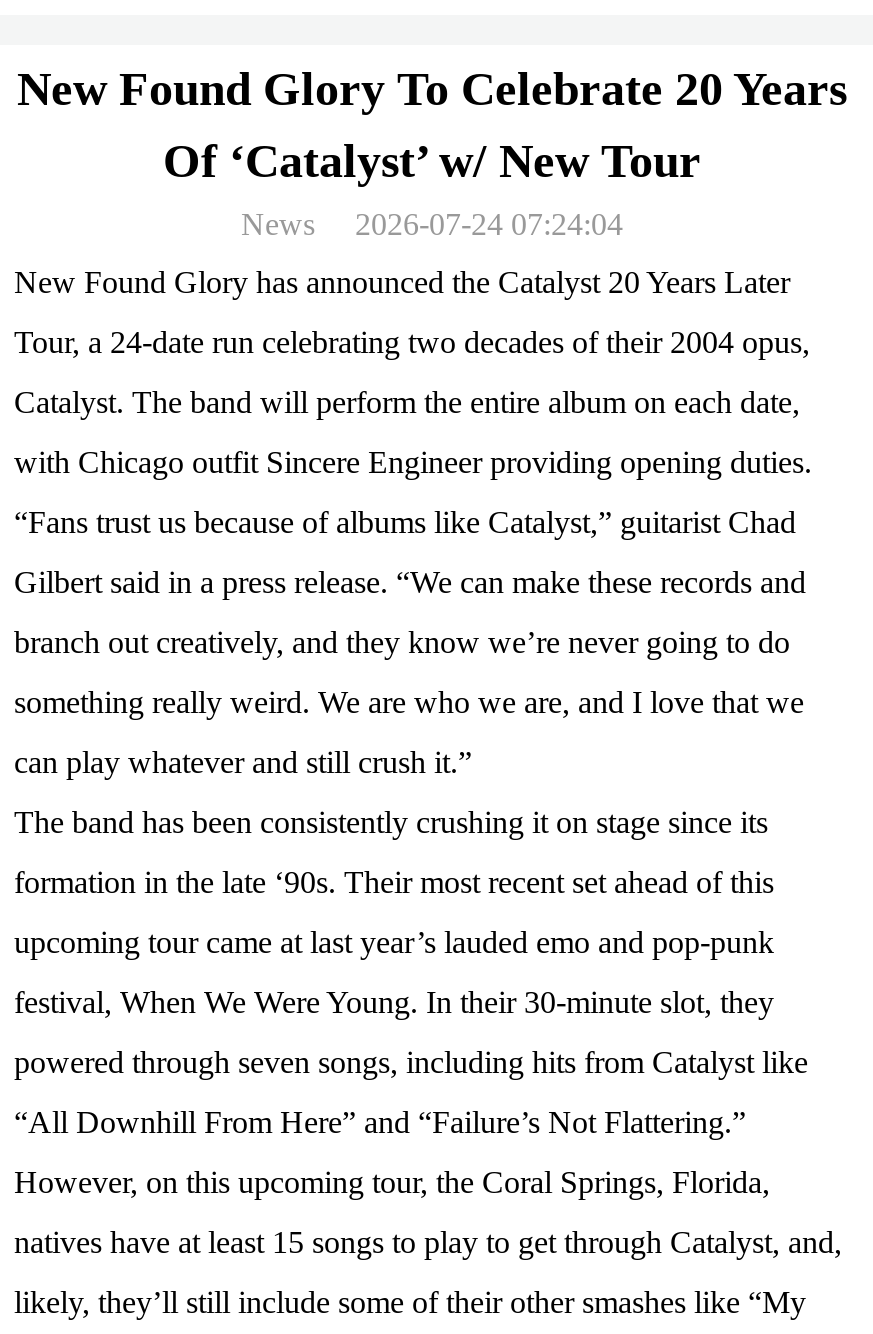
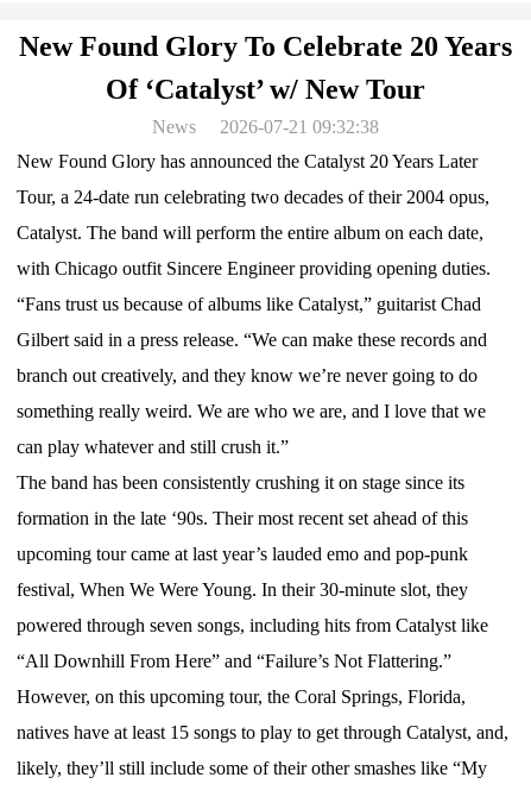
[241,207,623,241] News 2026-07-24 07:24:04 -> [151,117,378,137] News 2026-07-21 09:32:38

